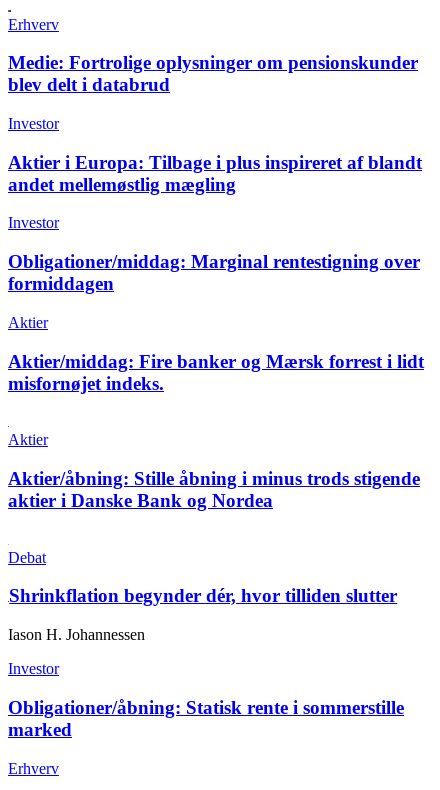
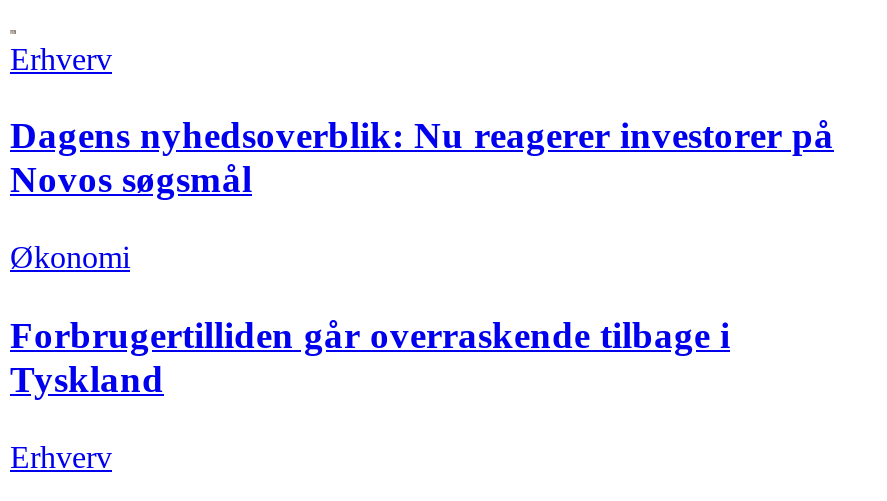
[8,52,424,740] Medie: Fortrolige oplysninger om pensionskunder | blev delt i databrud | Investor | Aktier i Europa: Tilbage i plus inspireret af blandt | andet mellemøstlig mægling | Investor | Obligationer/middag: Marginal rentestigning over | formiddagen | Aktier | Aktier/middag: Fire banker og Mærsk forrest i lidt | misfornøjet indeks. | Aktier | Aktier/åbning: Stille åbning i minus trods stigende | aktier i Danske Bank og Nordea | Debat | Shrinkflation begynder dér, hvor tilliden slutter | Iason H. Johannessen | Investor | Obligationer/åbning: Statisk rente i sommerstille | marked -> [10,114,834,399] Dagens nyhedsoverblik: Nu reagerer investorer på | Novos søgsmål | Økonomi | Forbrugertilliden går overraskende tilbage i | Tyskland

